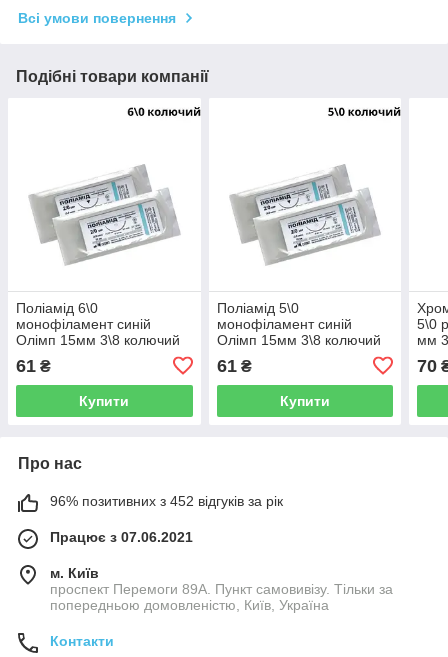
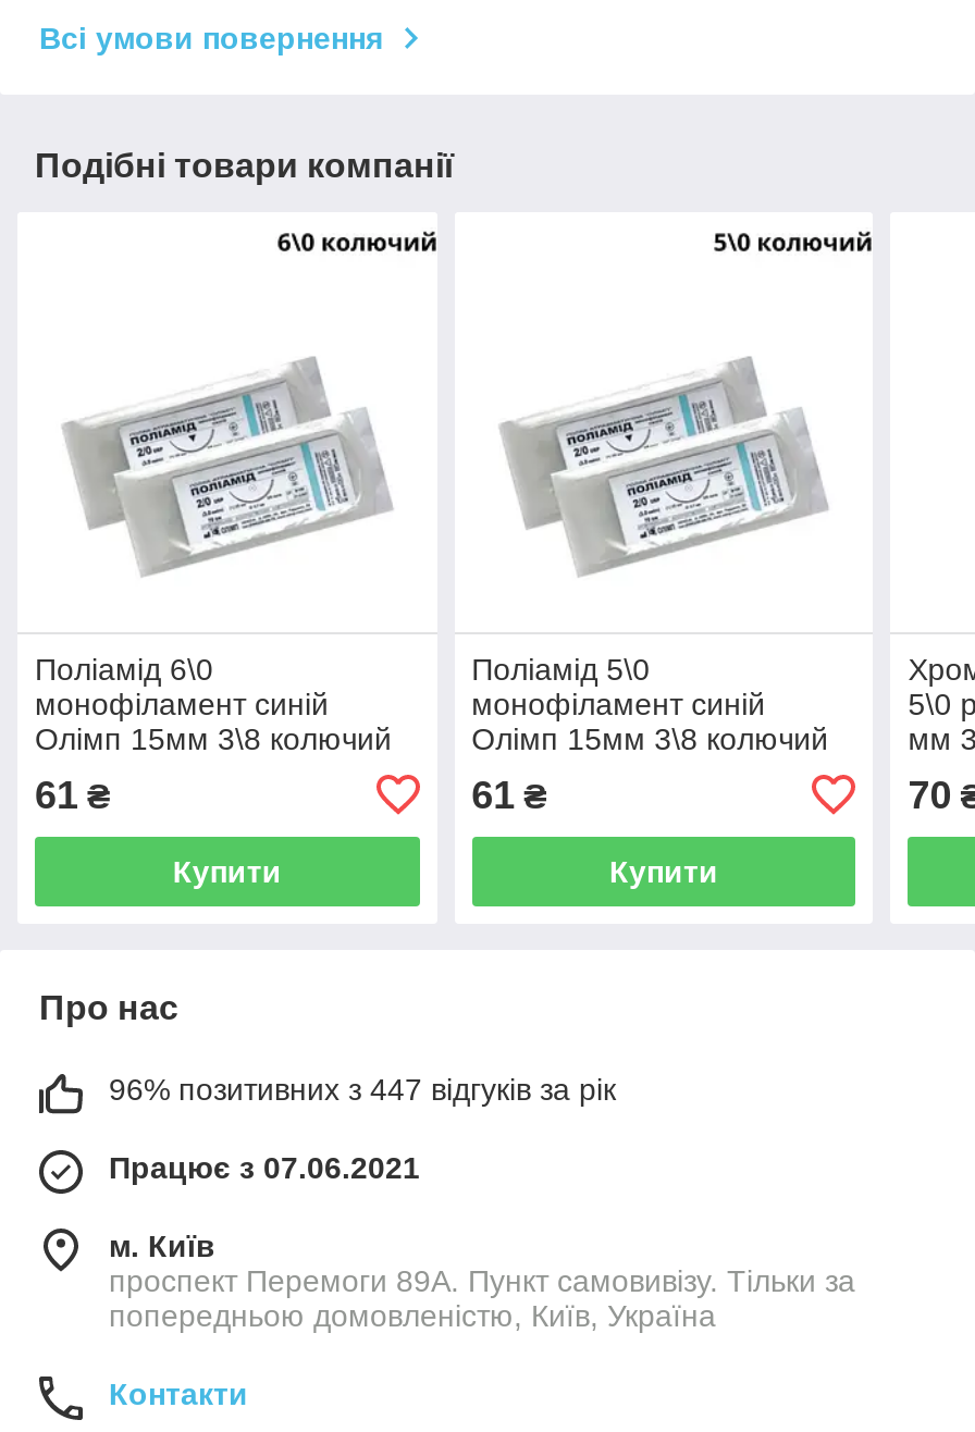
[50,493,283,509] 96% позитивних з 452 відгуків за рік -> [109,1071,616,1106] 96% позитивних з 447 відгуків за рік

